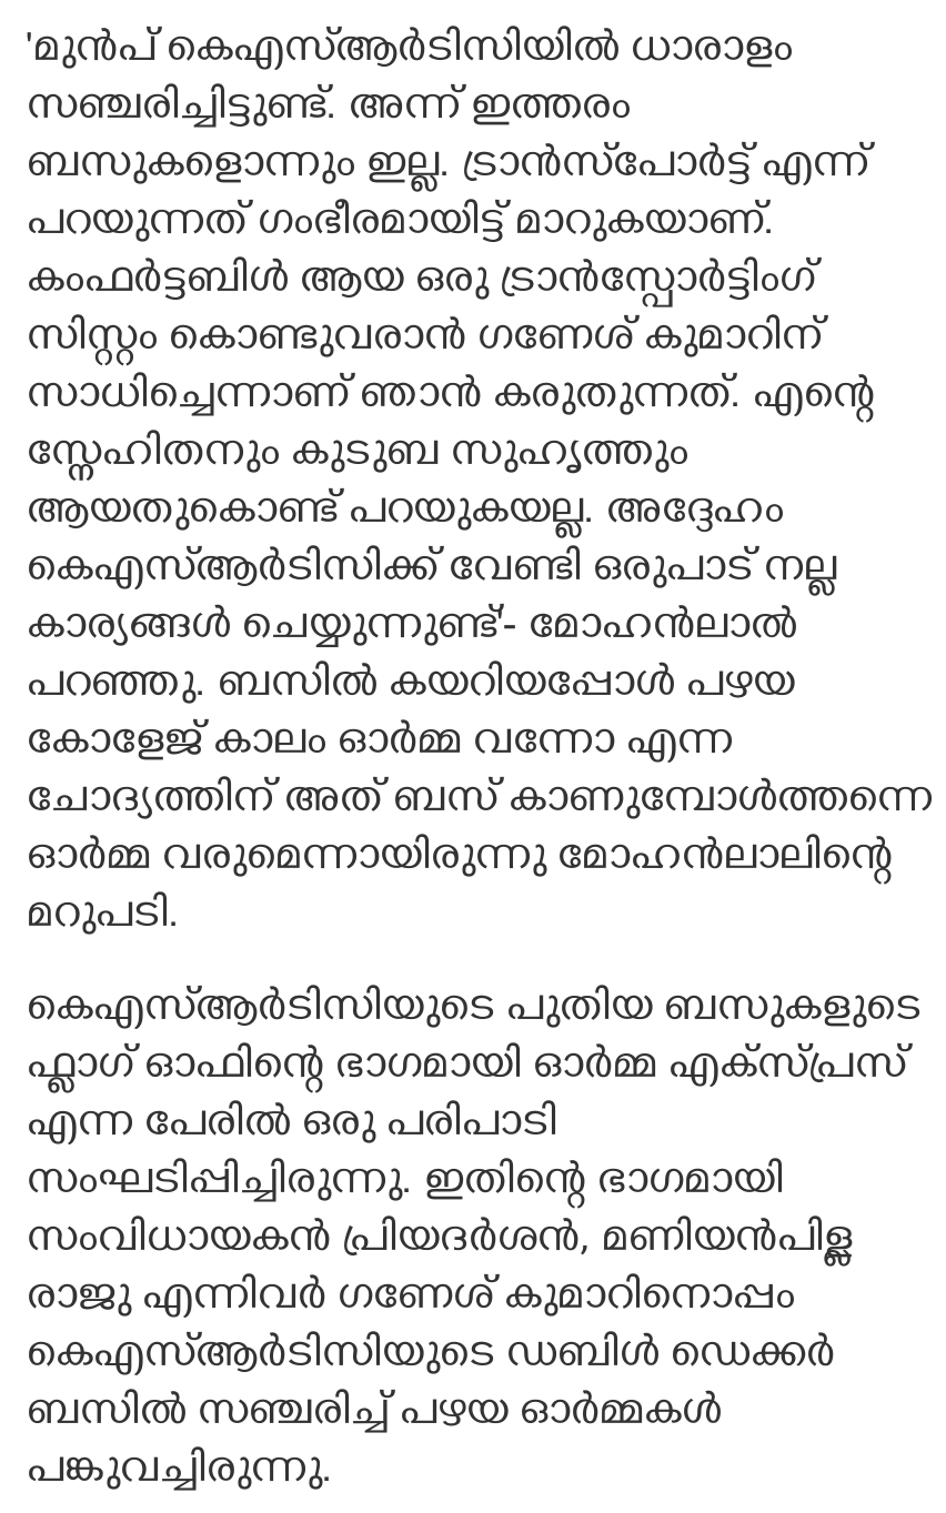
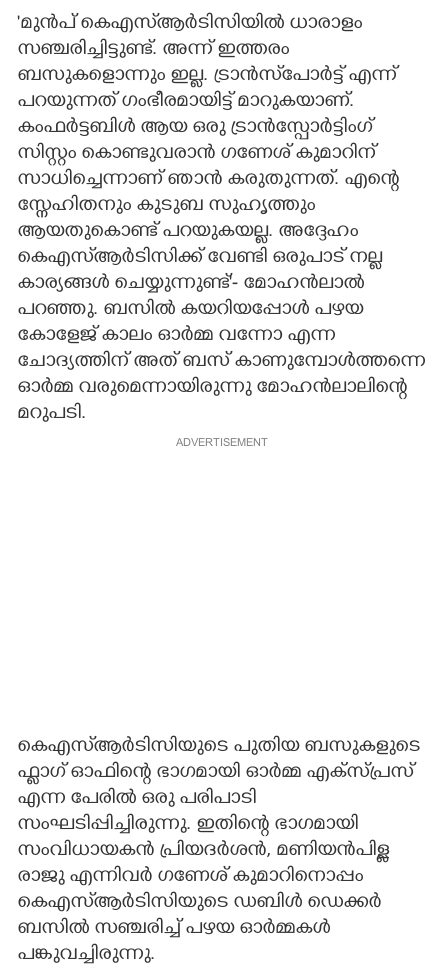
none -> [176,437,268,451] ADVERTISEMENT

